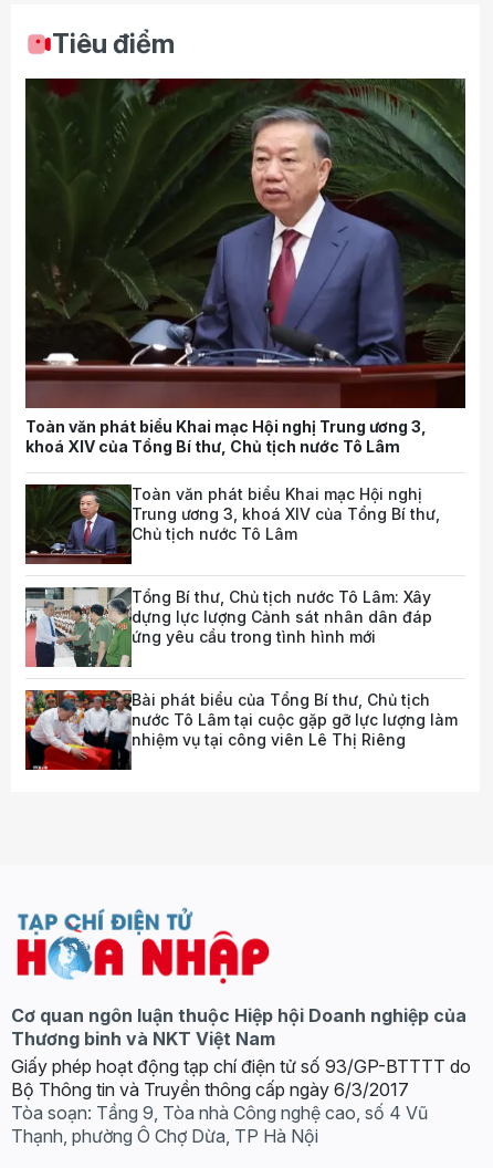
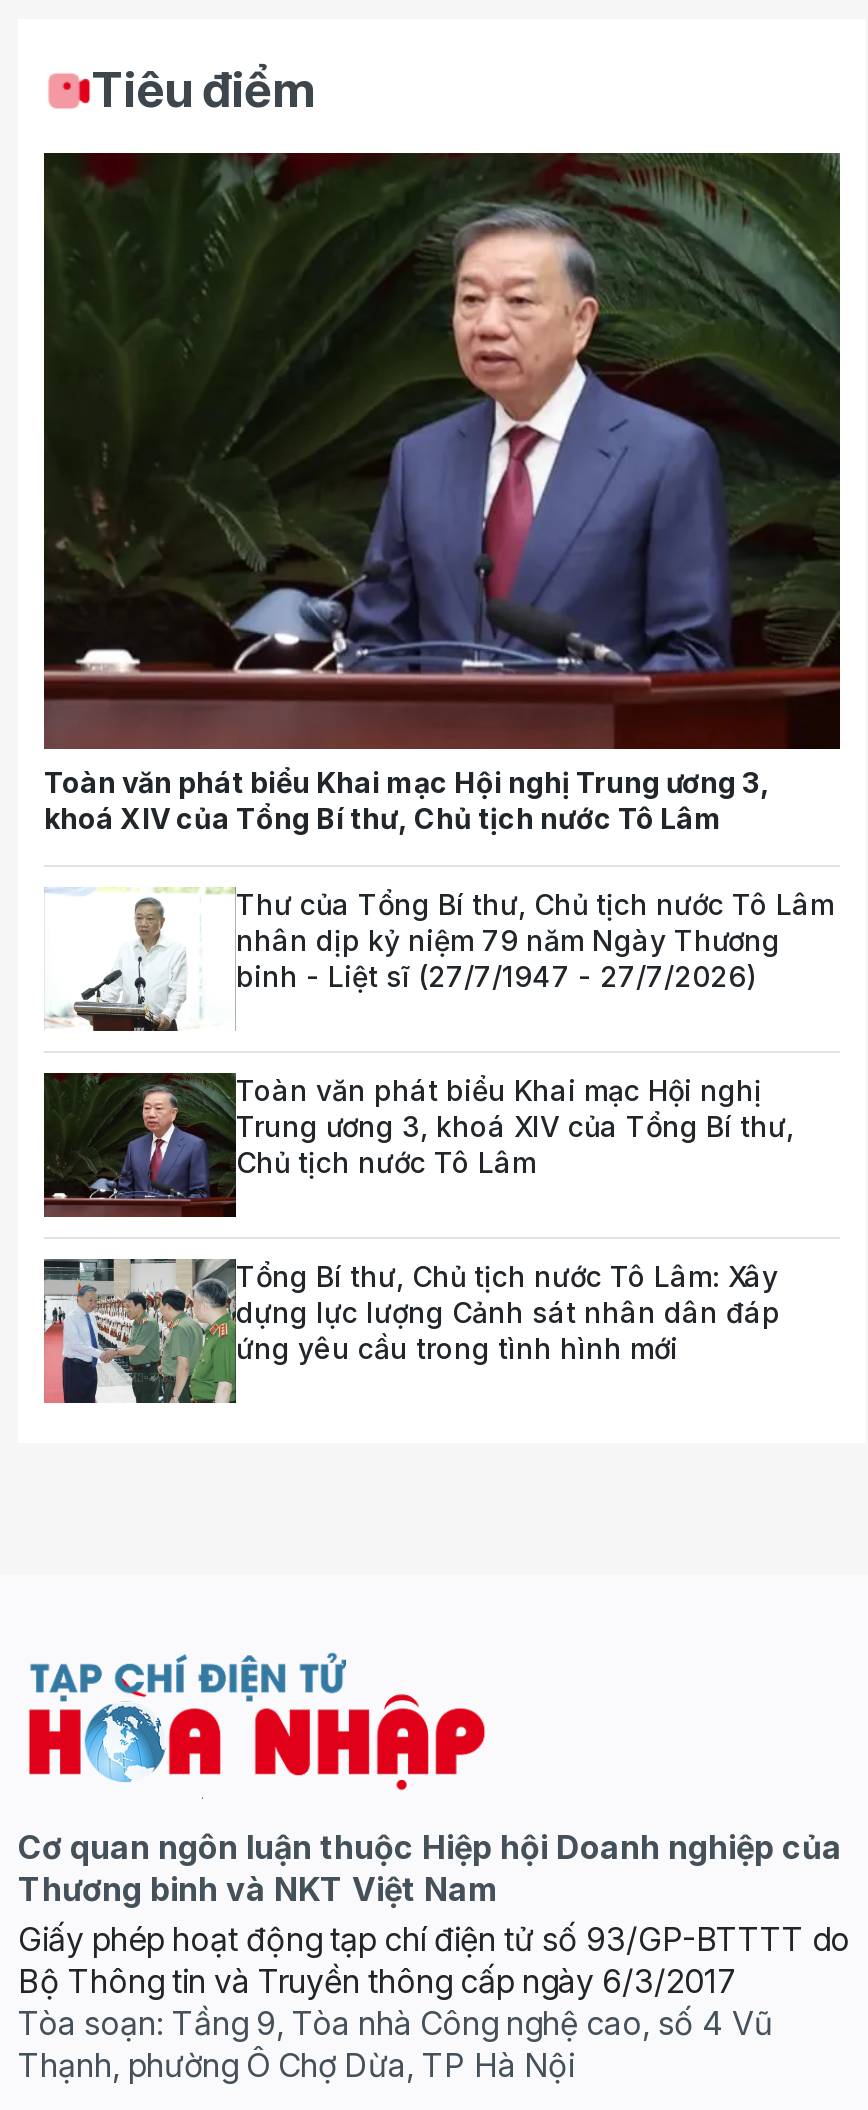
none -> [44,887,834,1031] [image] | Thư của Tổng Bí thư, Chủ tịch nước Tô Lâm | nhân dịp kỷ niệm 79 năm Ngày Thương | binh - Liệt sĩ (27/7/1947 - 27/7/2026)
moved [24,483,440,646] -> [42,1071,794,1365]: [image] | Toàn văn phát biểu Khai mạc Hội nghị | Trung ương 3, khoá XIV của Tổng Bí thư, | Chủ tịch nước Tô Lâm | Tổng Bí thư, Chủ tịch nước Tô Lâm: Xây | dựng lực lượng Cảnh sát nhân dân đáp | ứng yêu cầu trong tình hình mới
[24,689,458,771] [image] | Bài phát biểu của Tổng Bí thư, Chủ tịch | nước Tô Lâm tại cuộc gặp gỡ lực lượng làm | nhiệm vụ tại công viên Lê Thị Riêng -> none

